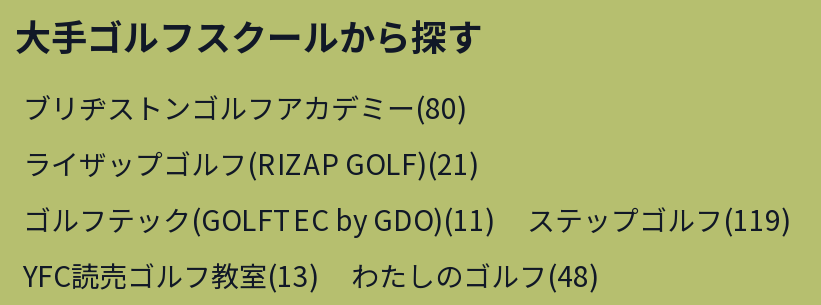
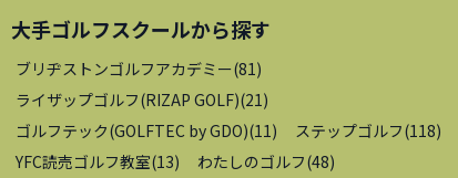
[23,87,467,127] ブリヂストンゴルフアカデミー(80) -> [16,57,262,79] ブリヂストンゴルフアカデミー(81)
[527,199,791,239] ステップゴルフ(119) -> [295,119,441,141] ステップゴルフ(118)

